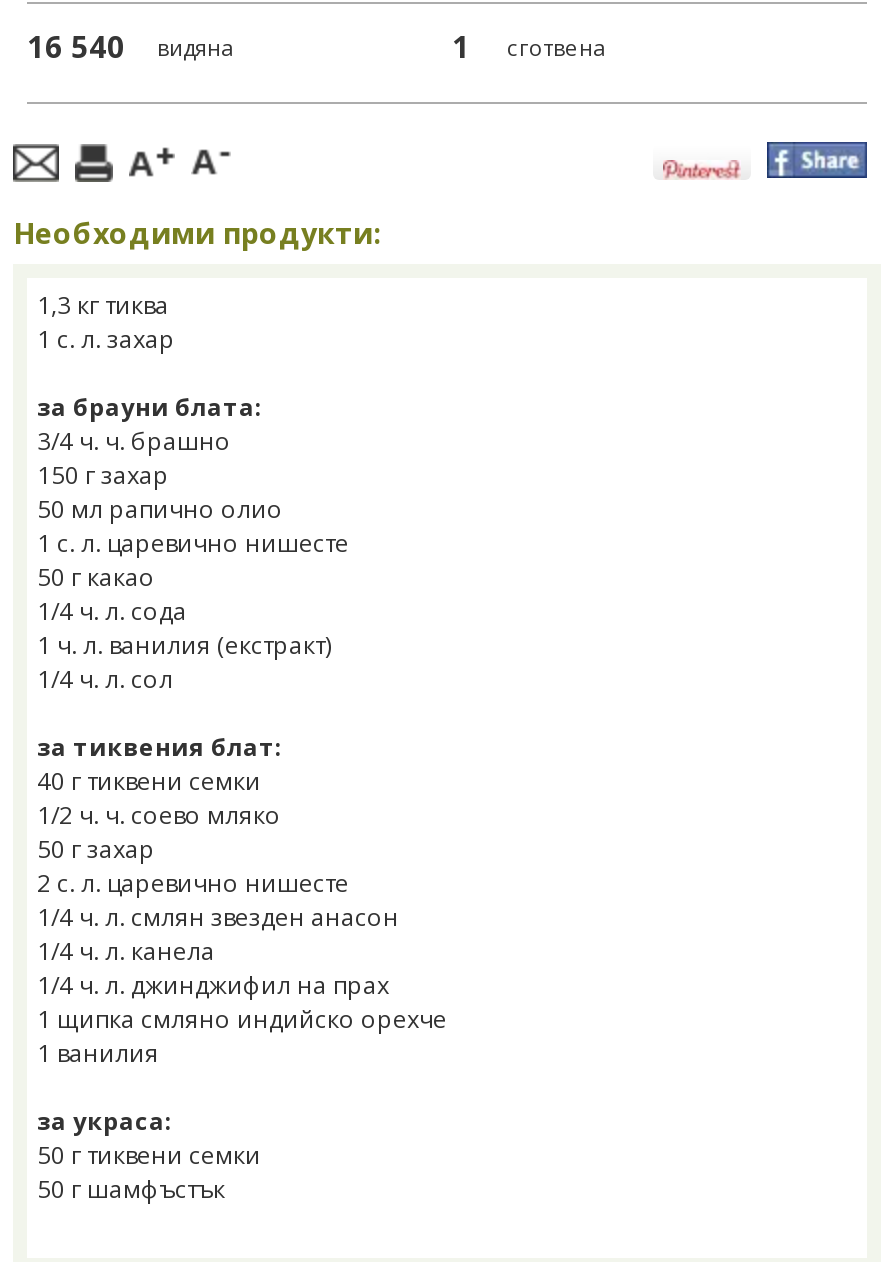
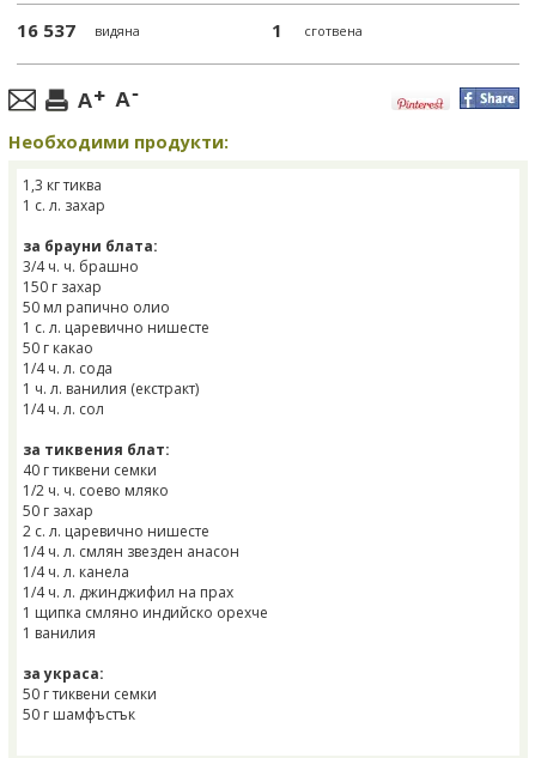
[27,26,233,66] 16 540 видяна -> [17,18,140,42] 16 537 видяна

